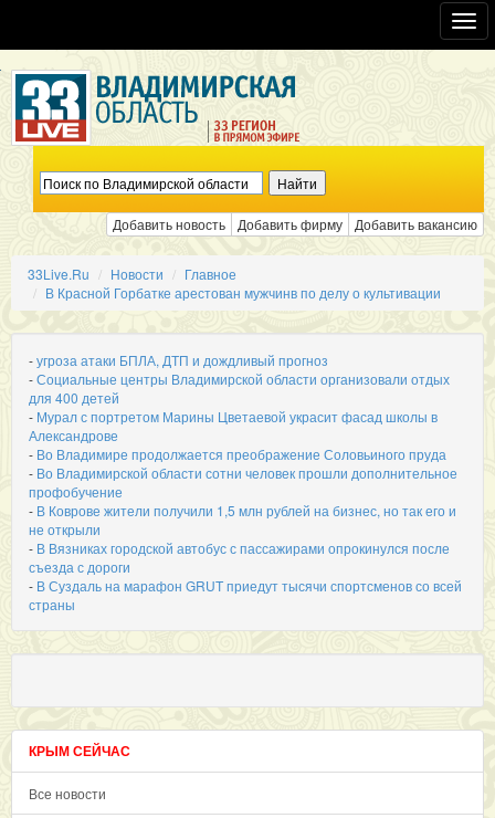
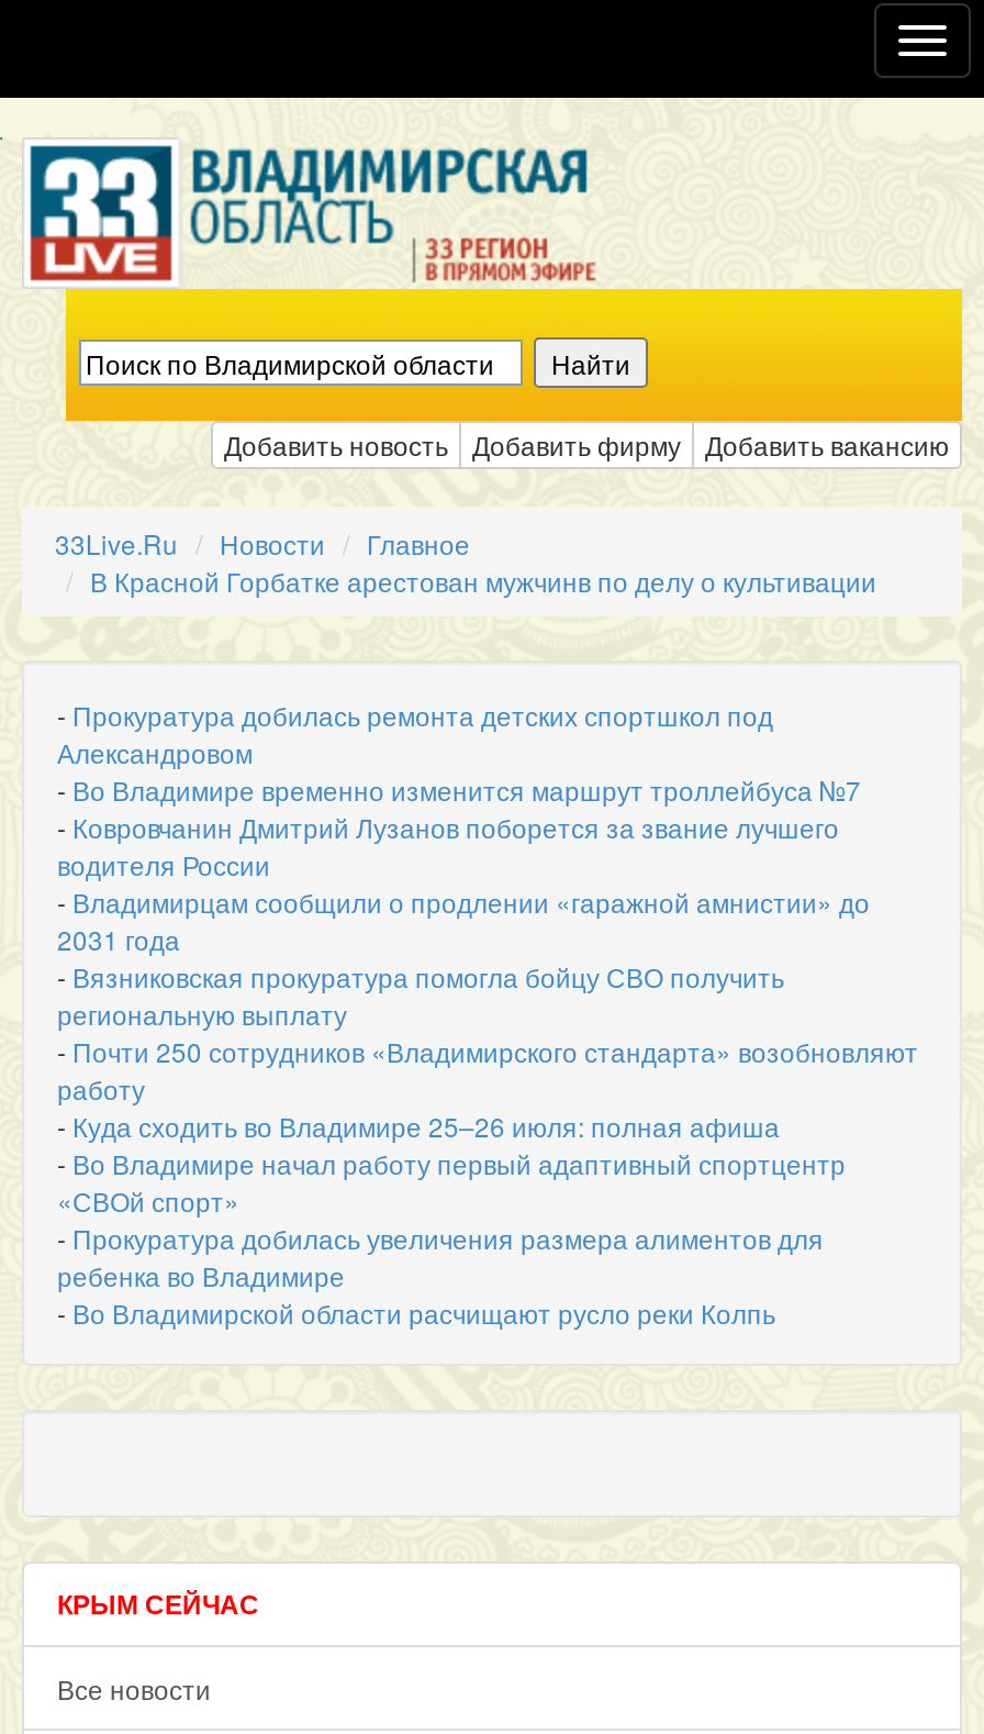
[29,350,462,613] - угроза атаки БПЛА, ДТП и дождливый прогноз | - Социальные центры Владимирской области организовали отдых | для 400 детей | - Мурал с портретом Марины Цветаевой украсит фасад школы в | Александрове | - Во Владимире продолжается преображение Соловьиного пруда | - Во Владимирской области сотни человек прошли дополнительное | профобучение | - В Коврове жители получили 1,5 млн рублей на бизнес, но так его и | не открыли | - В Вязниках городской автобус с пассажирами опрокинулся после | съезда с дороги | - В Суздаль на марафон GRUT приедут тысячи спортсменов со всей | страны -> [57,696,918,1331] - Прокуратура добилась ремонта детских спортшкол под | Александровом | - Во Владимире временно изменится маршрут троллейбуса №7 | - Ковровчанин Дмитрий Лузанов поборется за звание лучшего | водителя России | - Владимирцам сообщили о продлении «гаражной амнистии» до | 2031 года | - Вязниковская прокуратура помогла бойцу СВО получить | региональную выплату | - Почти 250 сотрудников «Владимирского стандарта» возобновляют | работу | - Куда сходить во Владимире 25–26 июля: полная афиша | - Во Владимире начал работу первый адаптивный спортцентр | «СВОй спорт» | - Прокуратура добилась увеличения размера алиментов для | ребенка во Владимире | - Во Владимирской области расчищают русло реки Колпь

